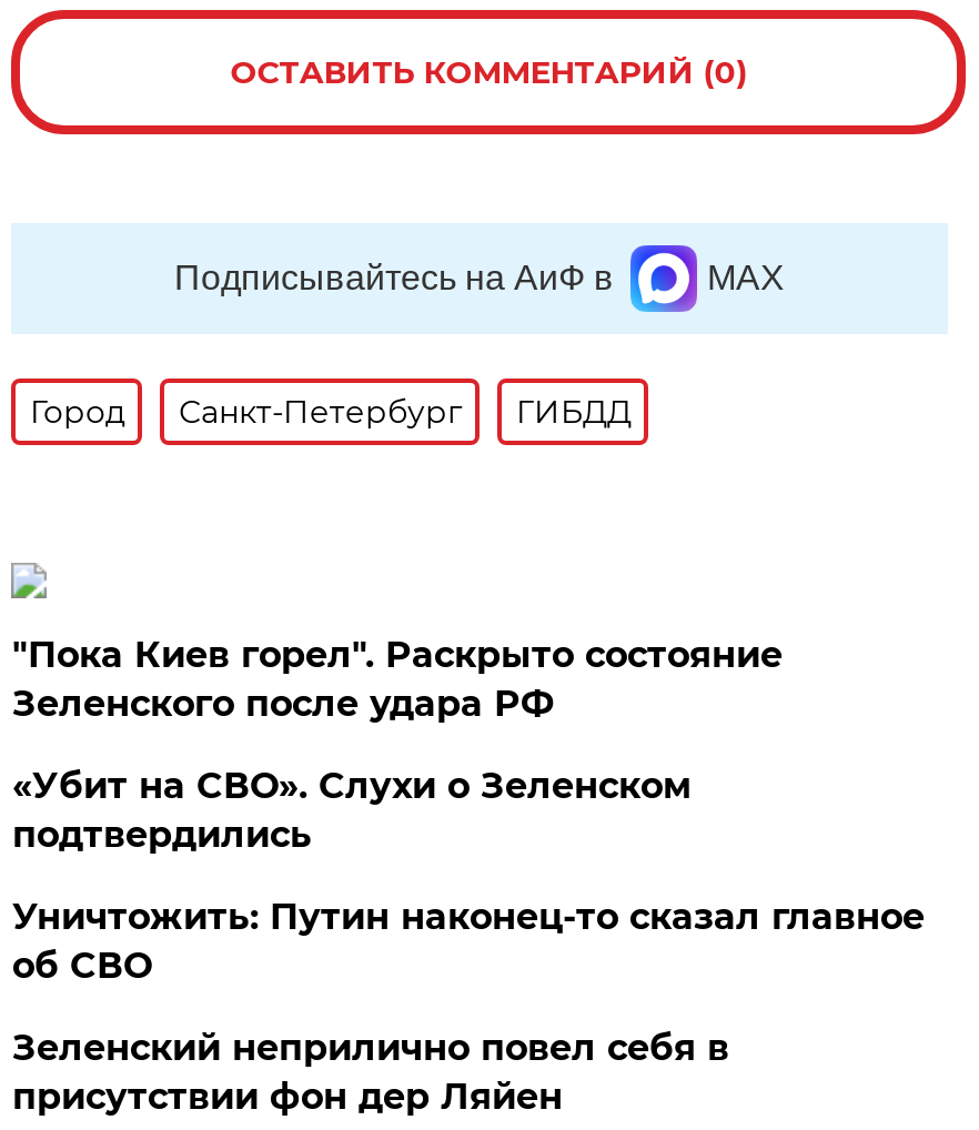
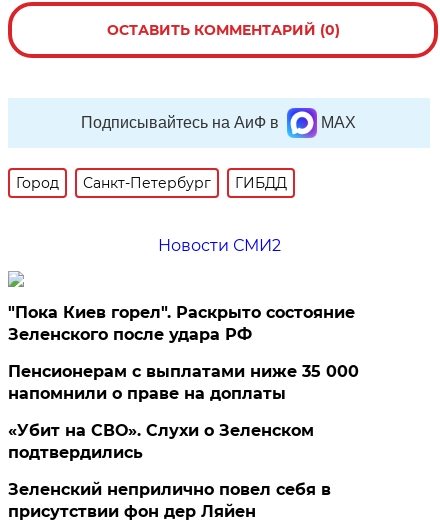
none -> [158,236,281,255] Новости СМИ2
none -> [8,362,359,403] Пенсионерам с выплатами ниже 35 000 | напомнили о праве на доплаты
moved [12,765,691,856] -> [8,421,314,462]: «Убит на СВО». Слухи о Зеленском | подтвердились
[12,896,924,987] Уничтожить: Путин наконец-то сказал главное | об СВО -> none

